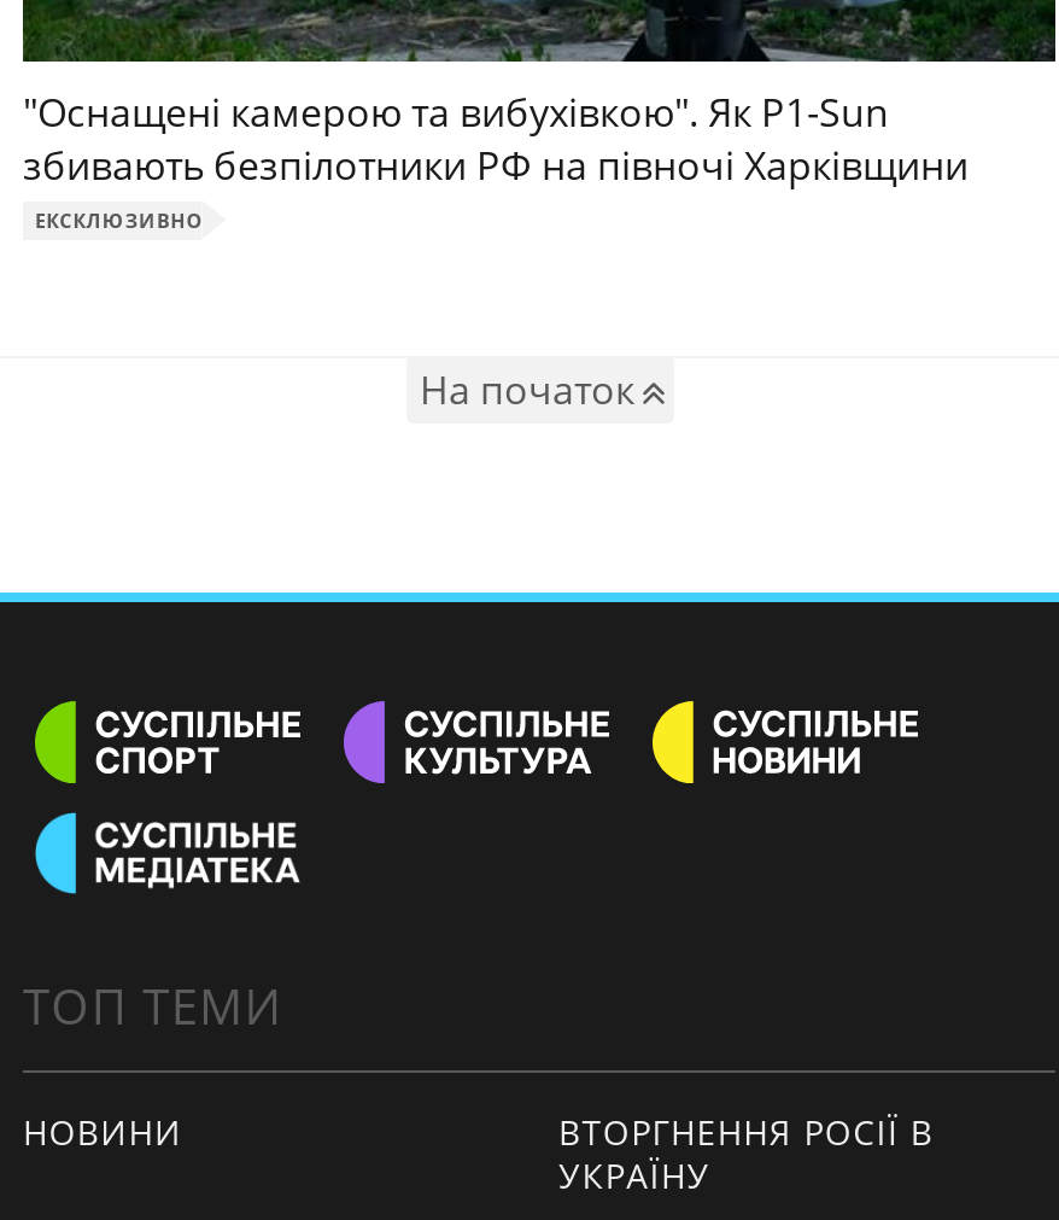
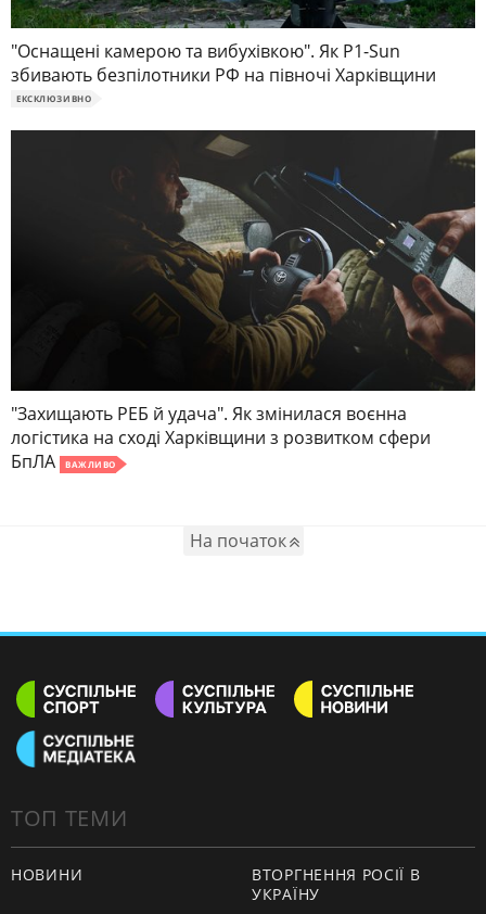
none -> [11,129,476,474] [image] | "Захищають РЕБ й удача". Як змінилася воєнна | логістика на сході Харківщини з розвитком сфери | БпЛА | ВАЖЛИВО

